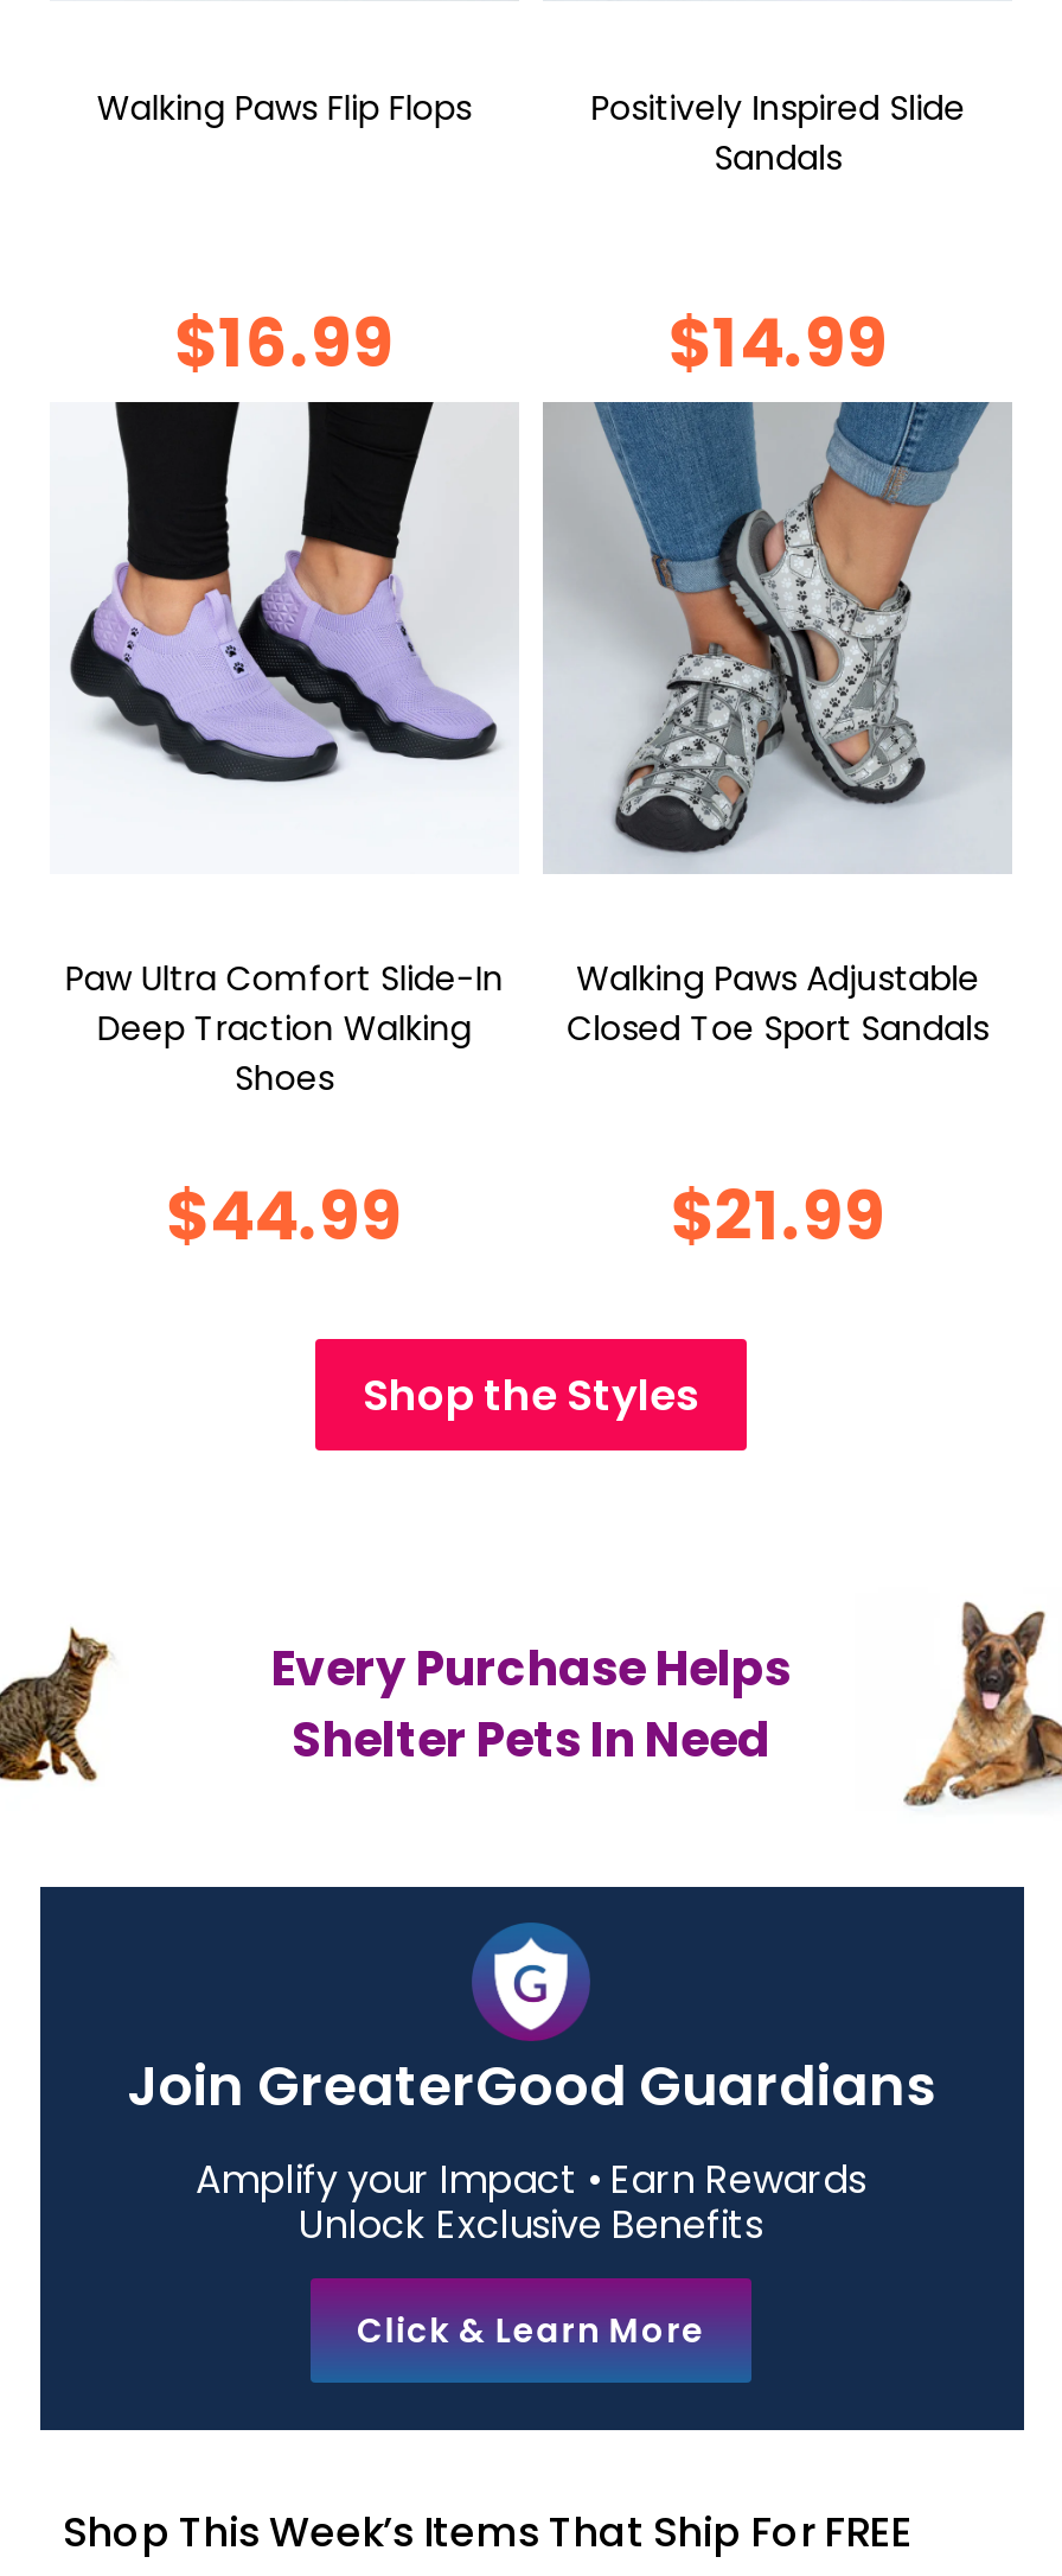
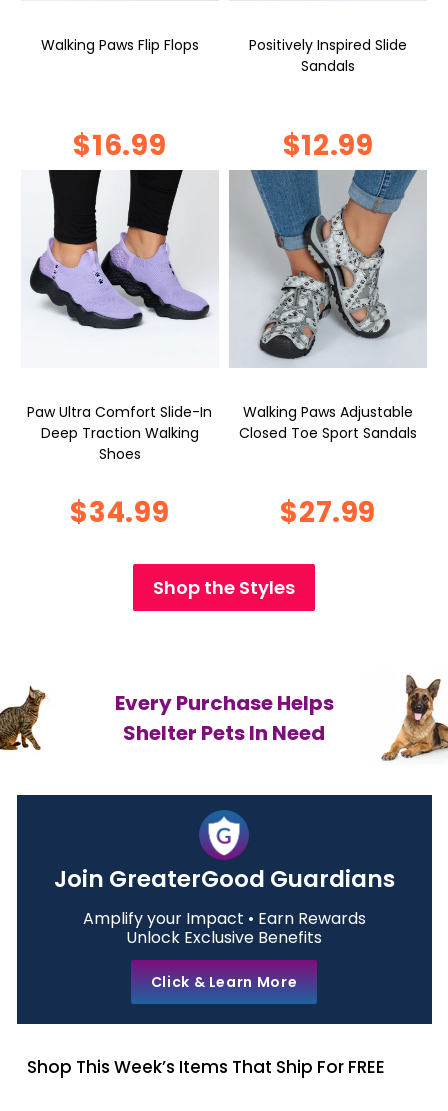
[668,298,888,391] $14.99 -> [283,126,374,165] $12.99
[165,1170,403,1263] $44.99 -> [70,493,169,532] $34.99
[670,1170,886,1262] $21.99 -> [280,493,376,532] $27.99

